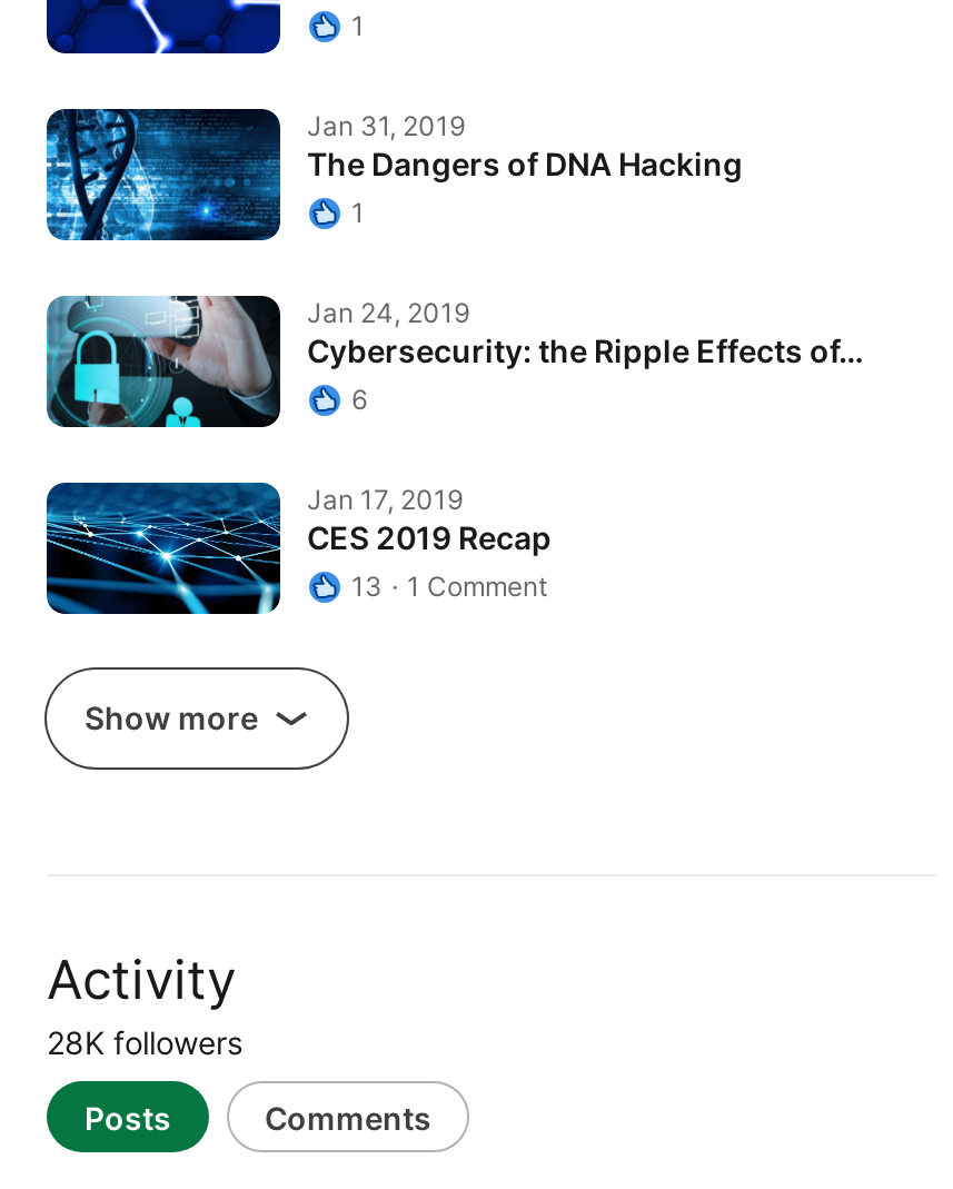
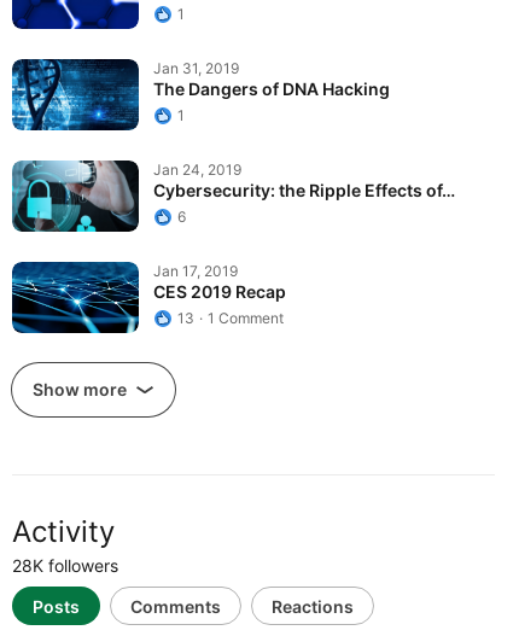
none -> [272,596,354,616] Reactions

